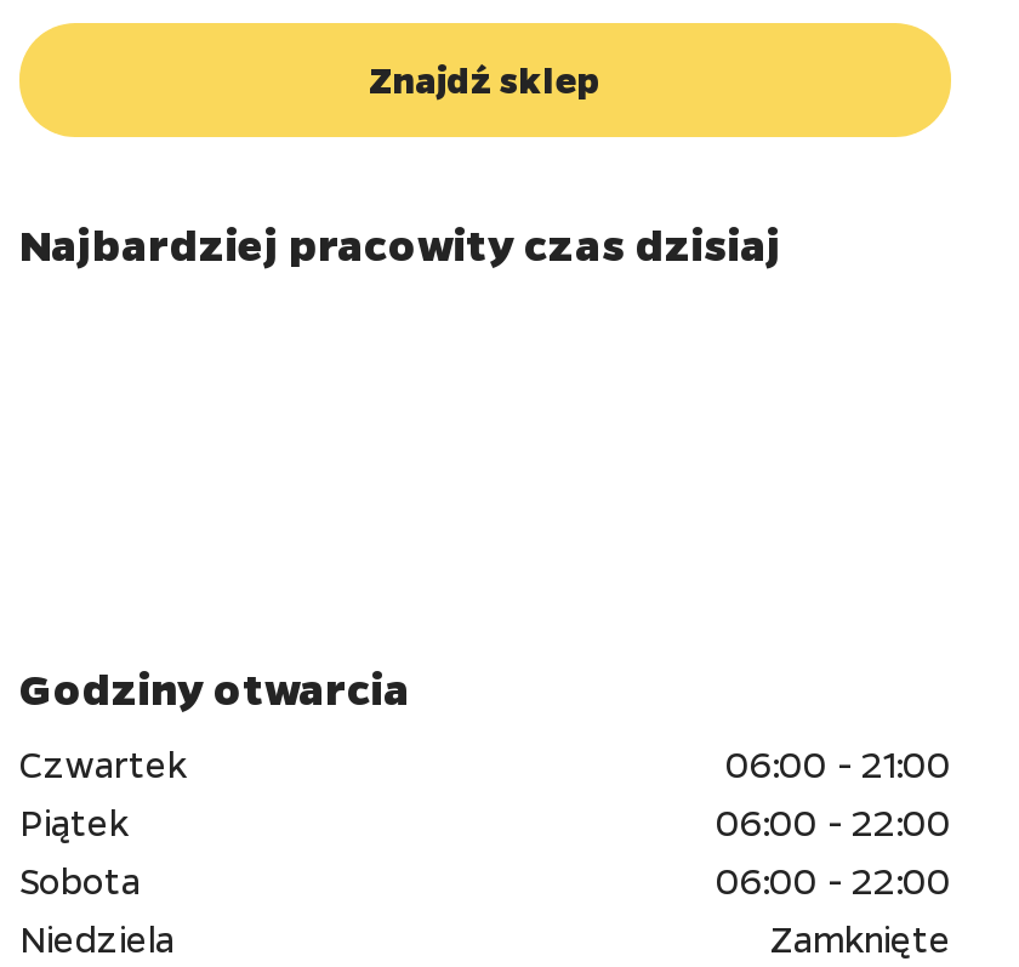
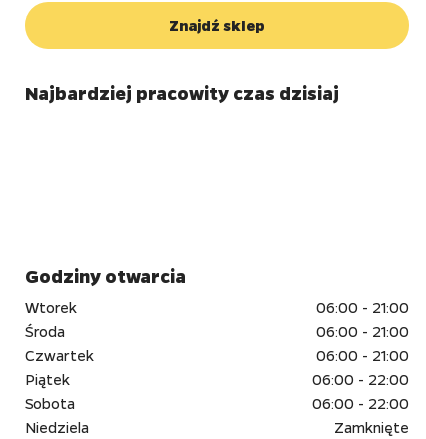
none -> [25,297,409,341] Wtorek | 06:00 - 21:00 | Środa | 06:00 - 21:00

